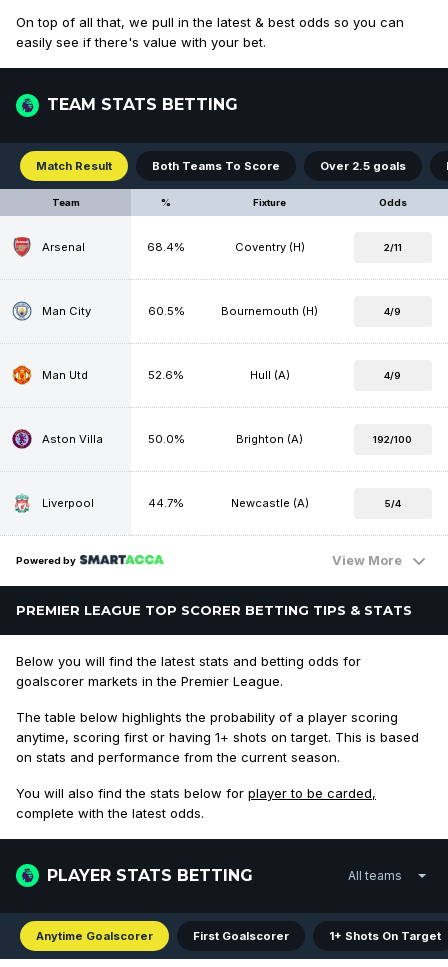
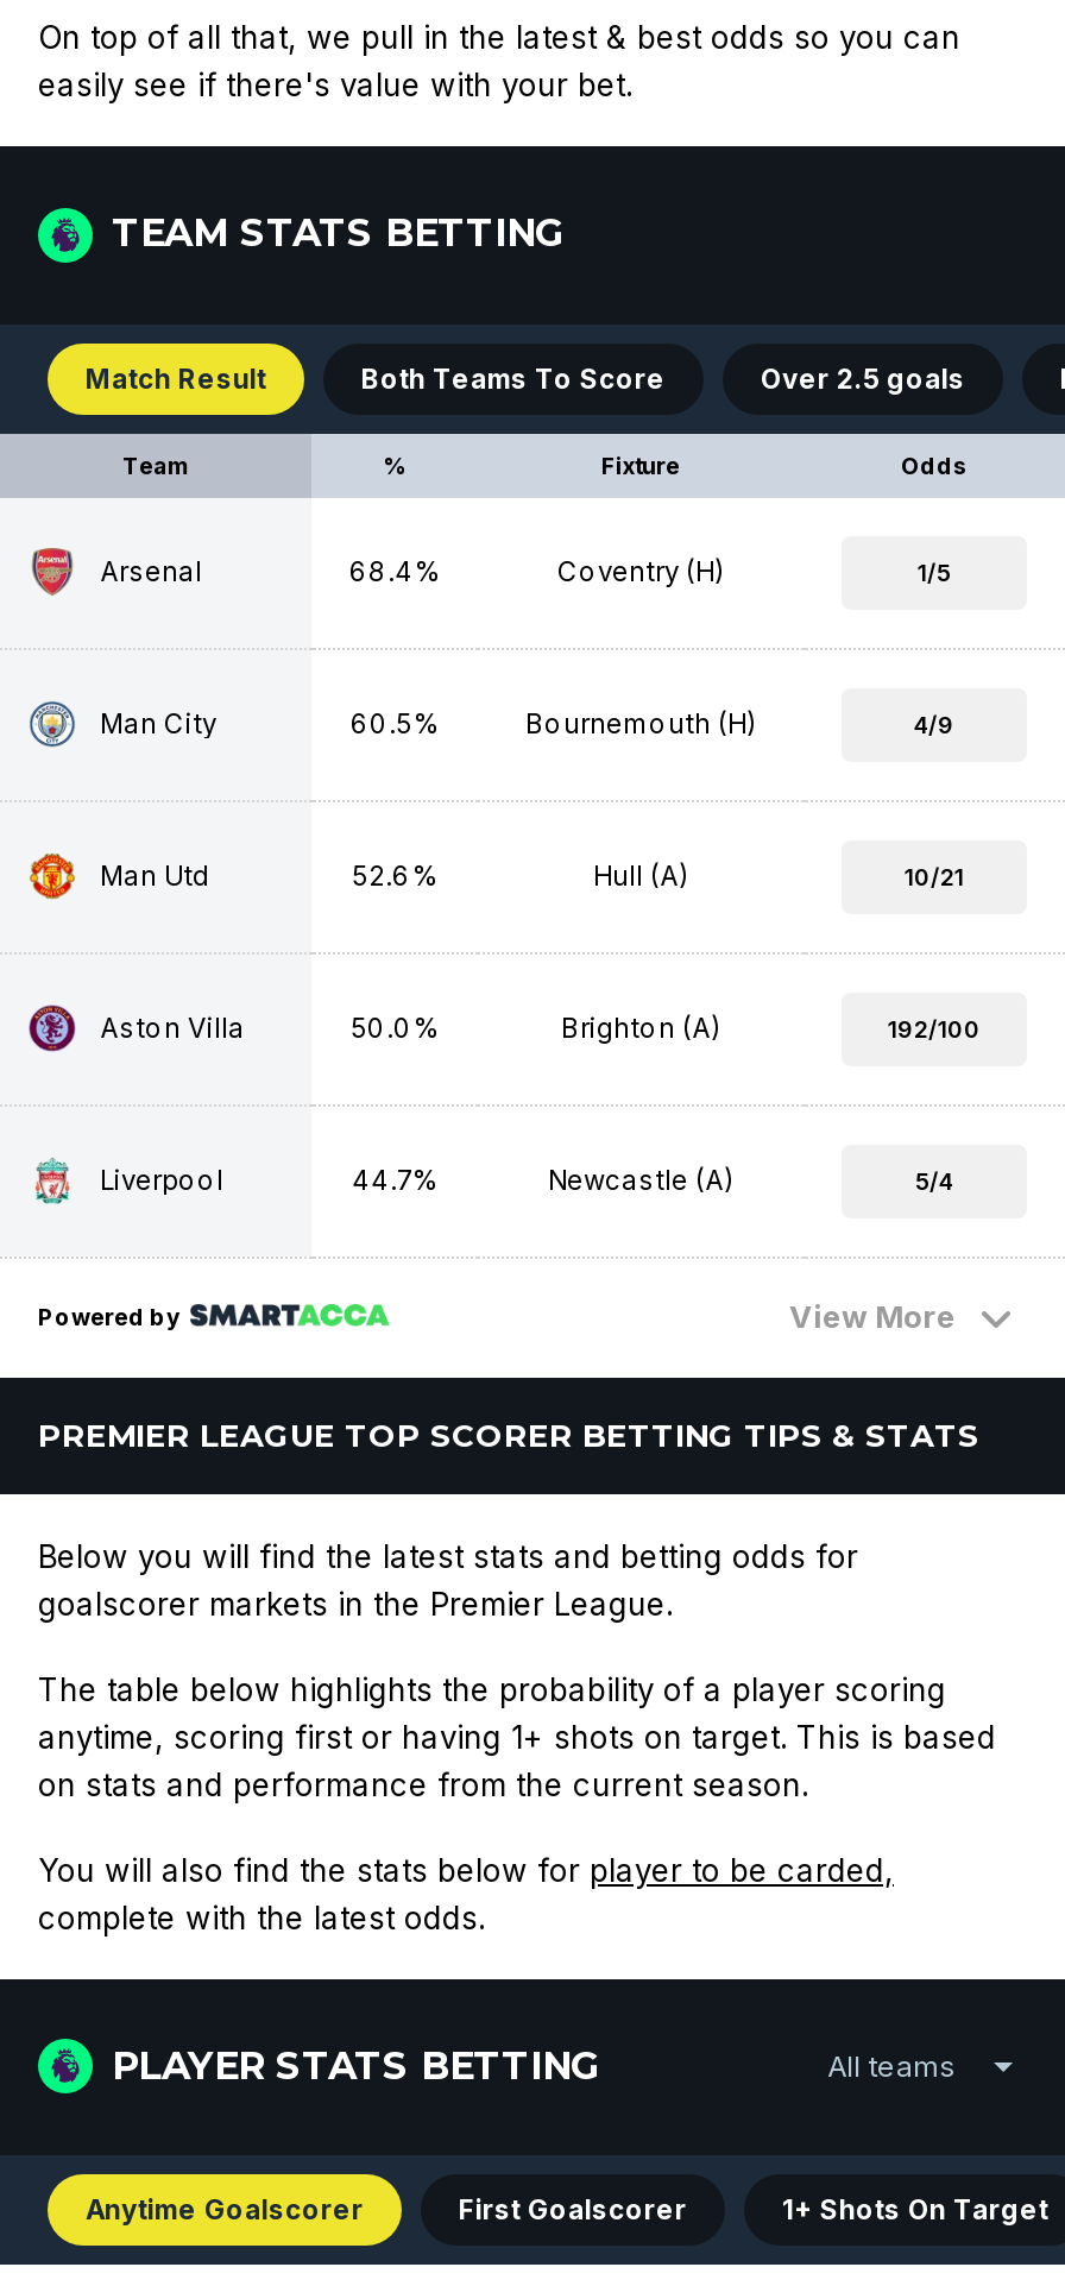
[384,241,402,252] 2/11 -> [918,559,951,585] 1/5
[384,369,401,380] 4/9 -> [905,863,964,889] 10/21

